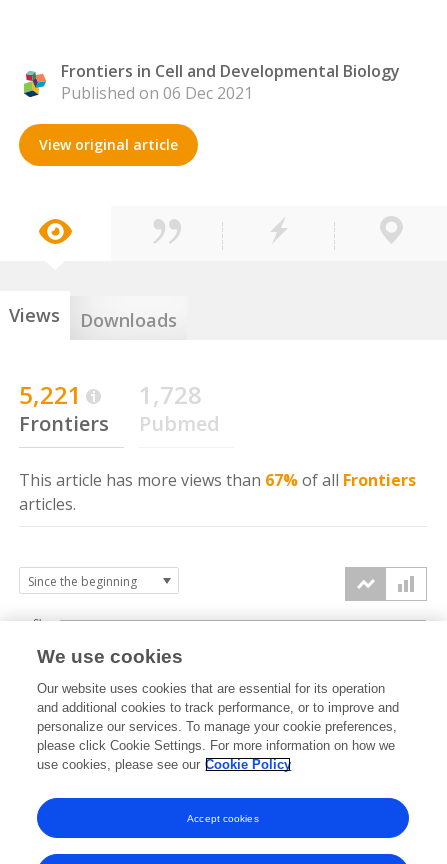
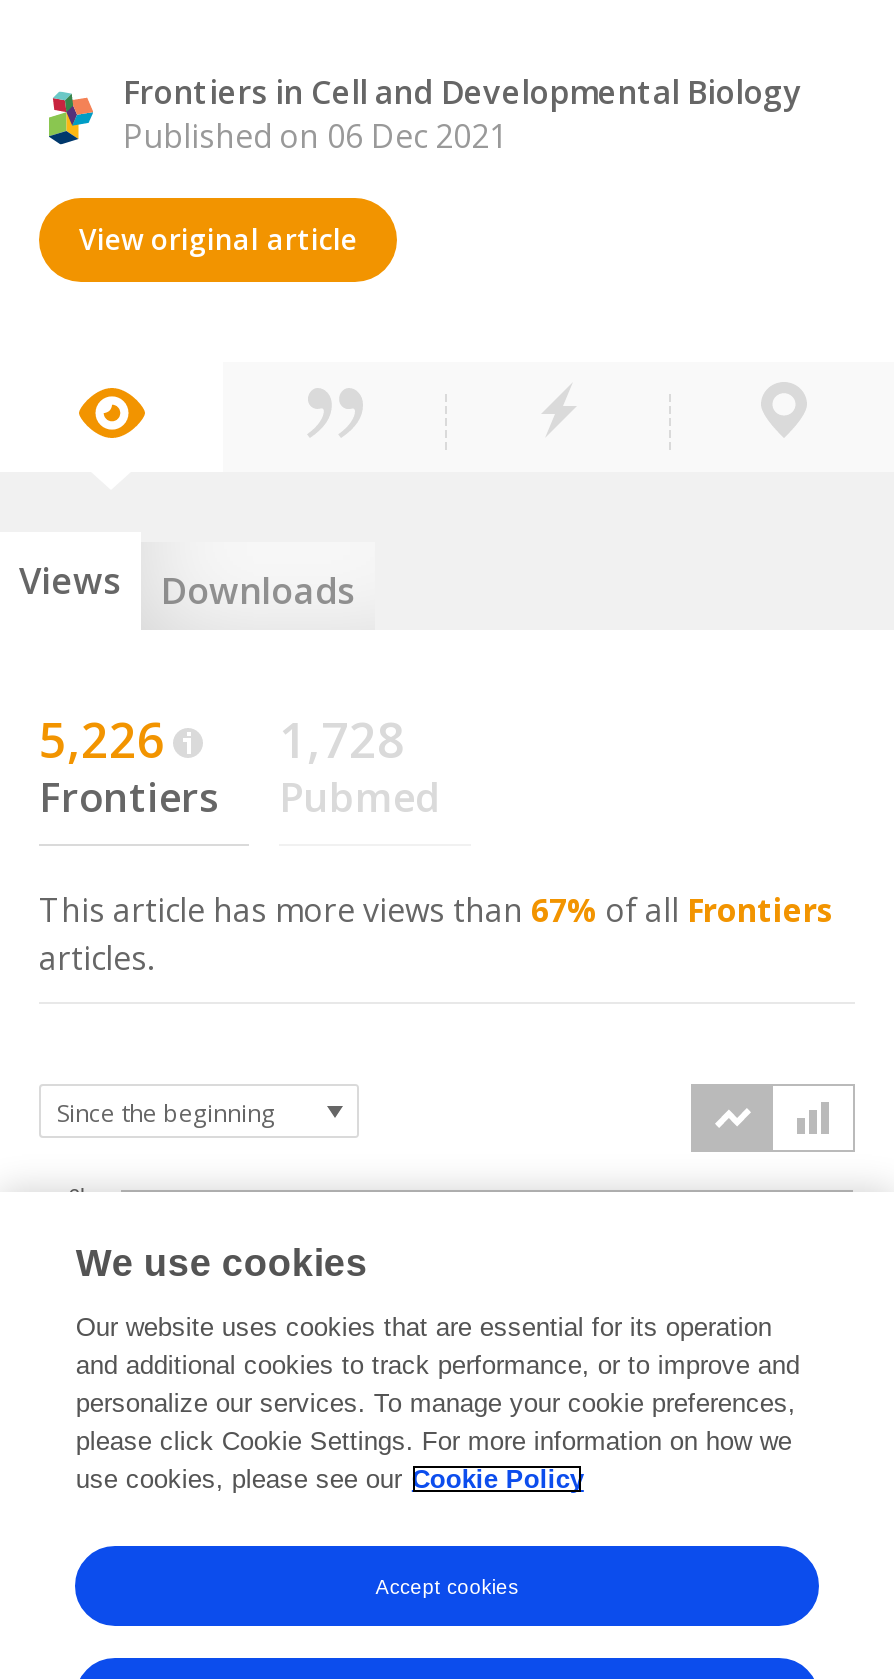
[19,378,82,411] 5,221 -> [39,706,165,772] 5,226

